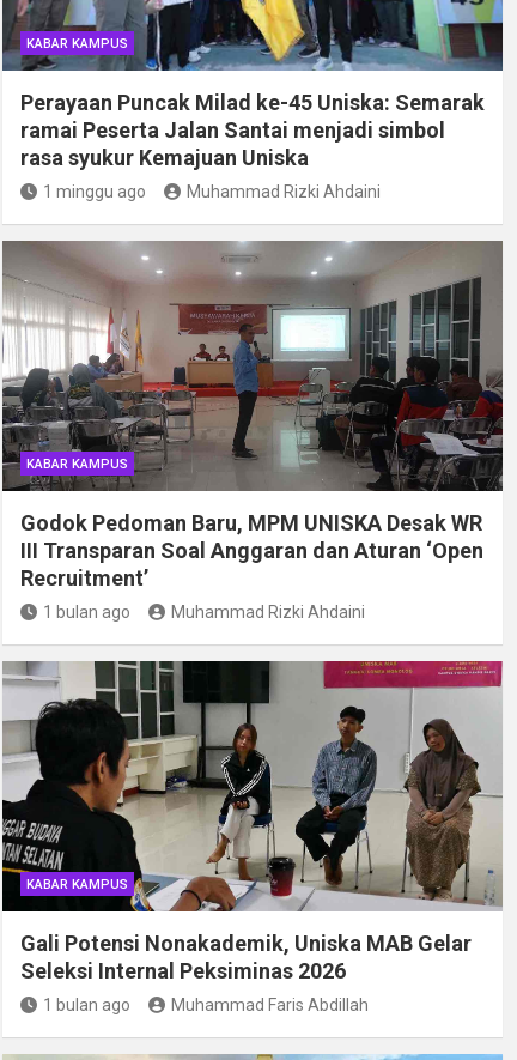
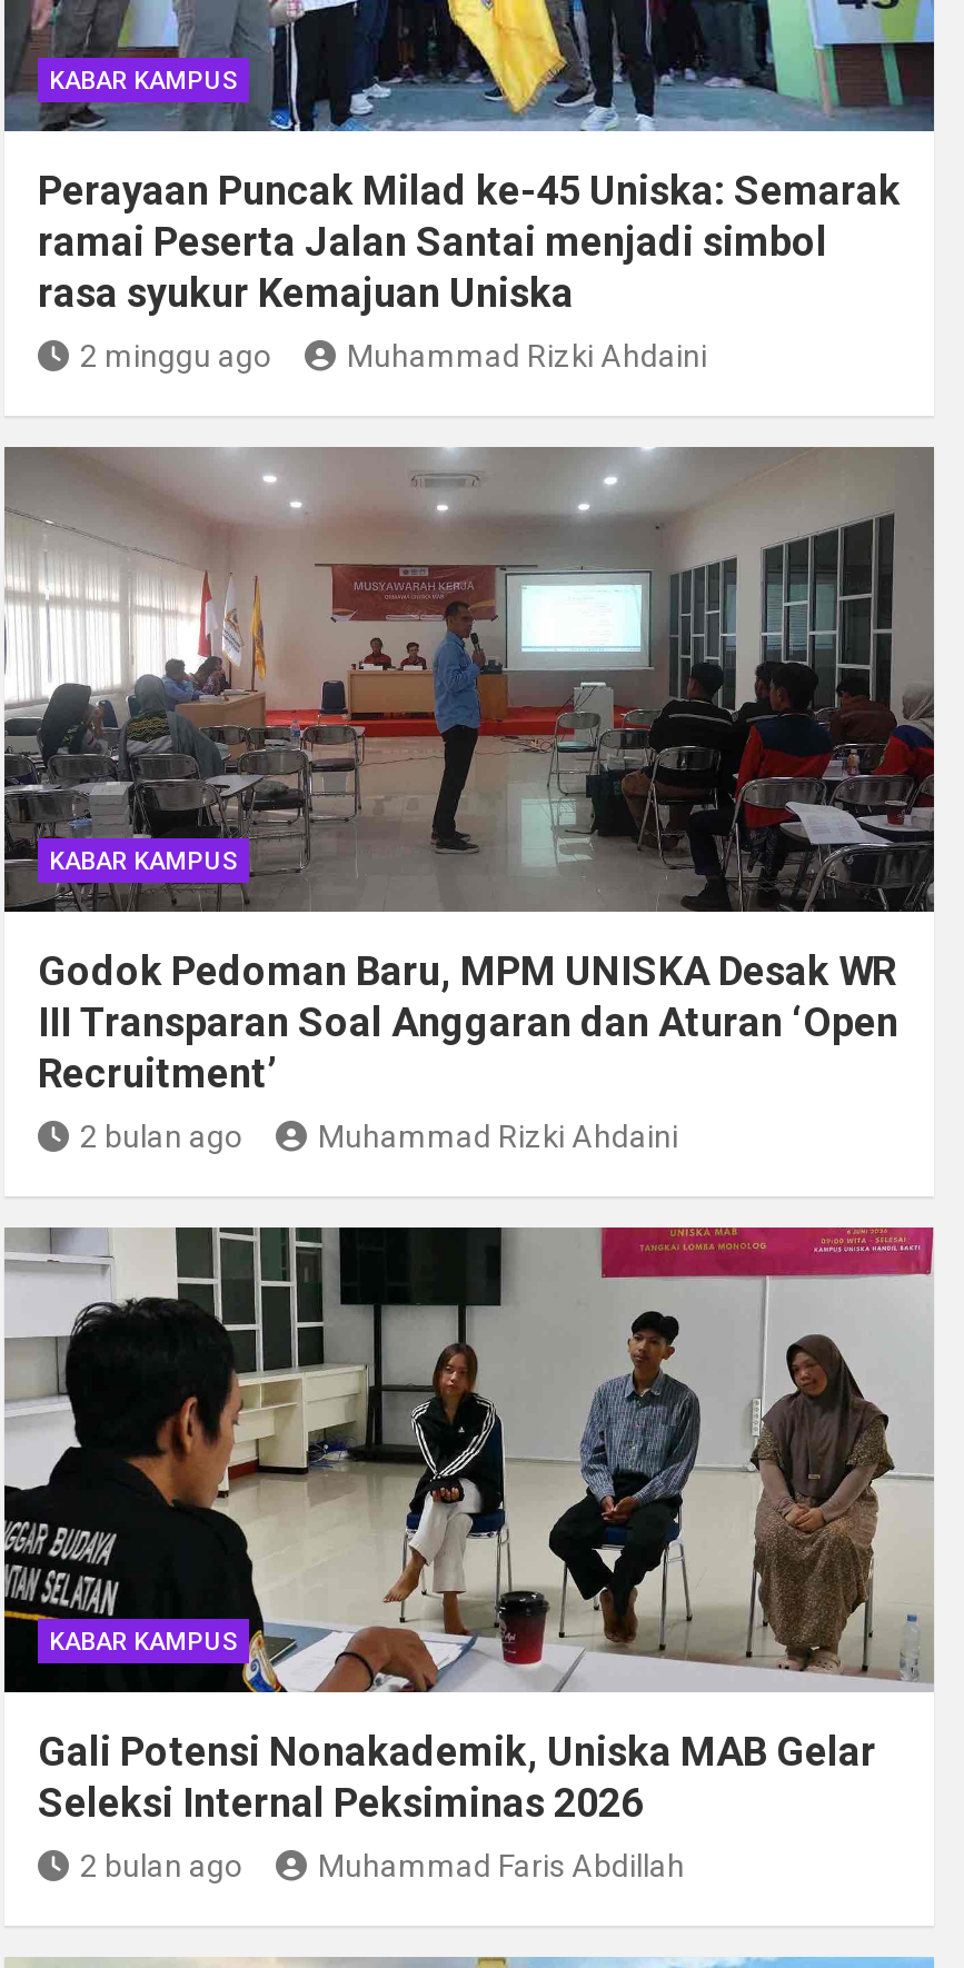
[43,182,146,201] 1 minggu ago -> [80,338,271,374] 2 minggu ago
[43,603,130,622] 1 bulan ago -> [80,1119,242,1155] 2 bulan ago
[43,996,130,1015] 1 bulan ago -> [80,1848,242,1884] 2 bulan ago

